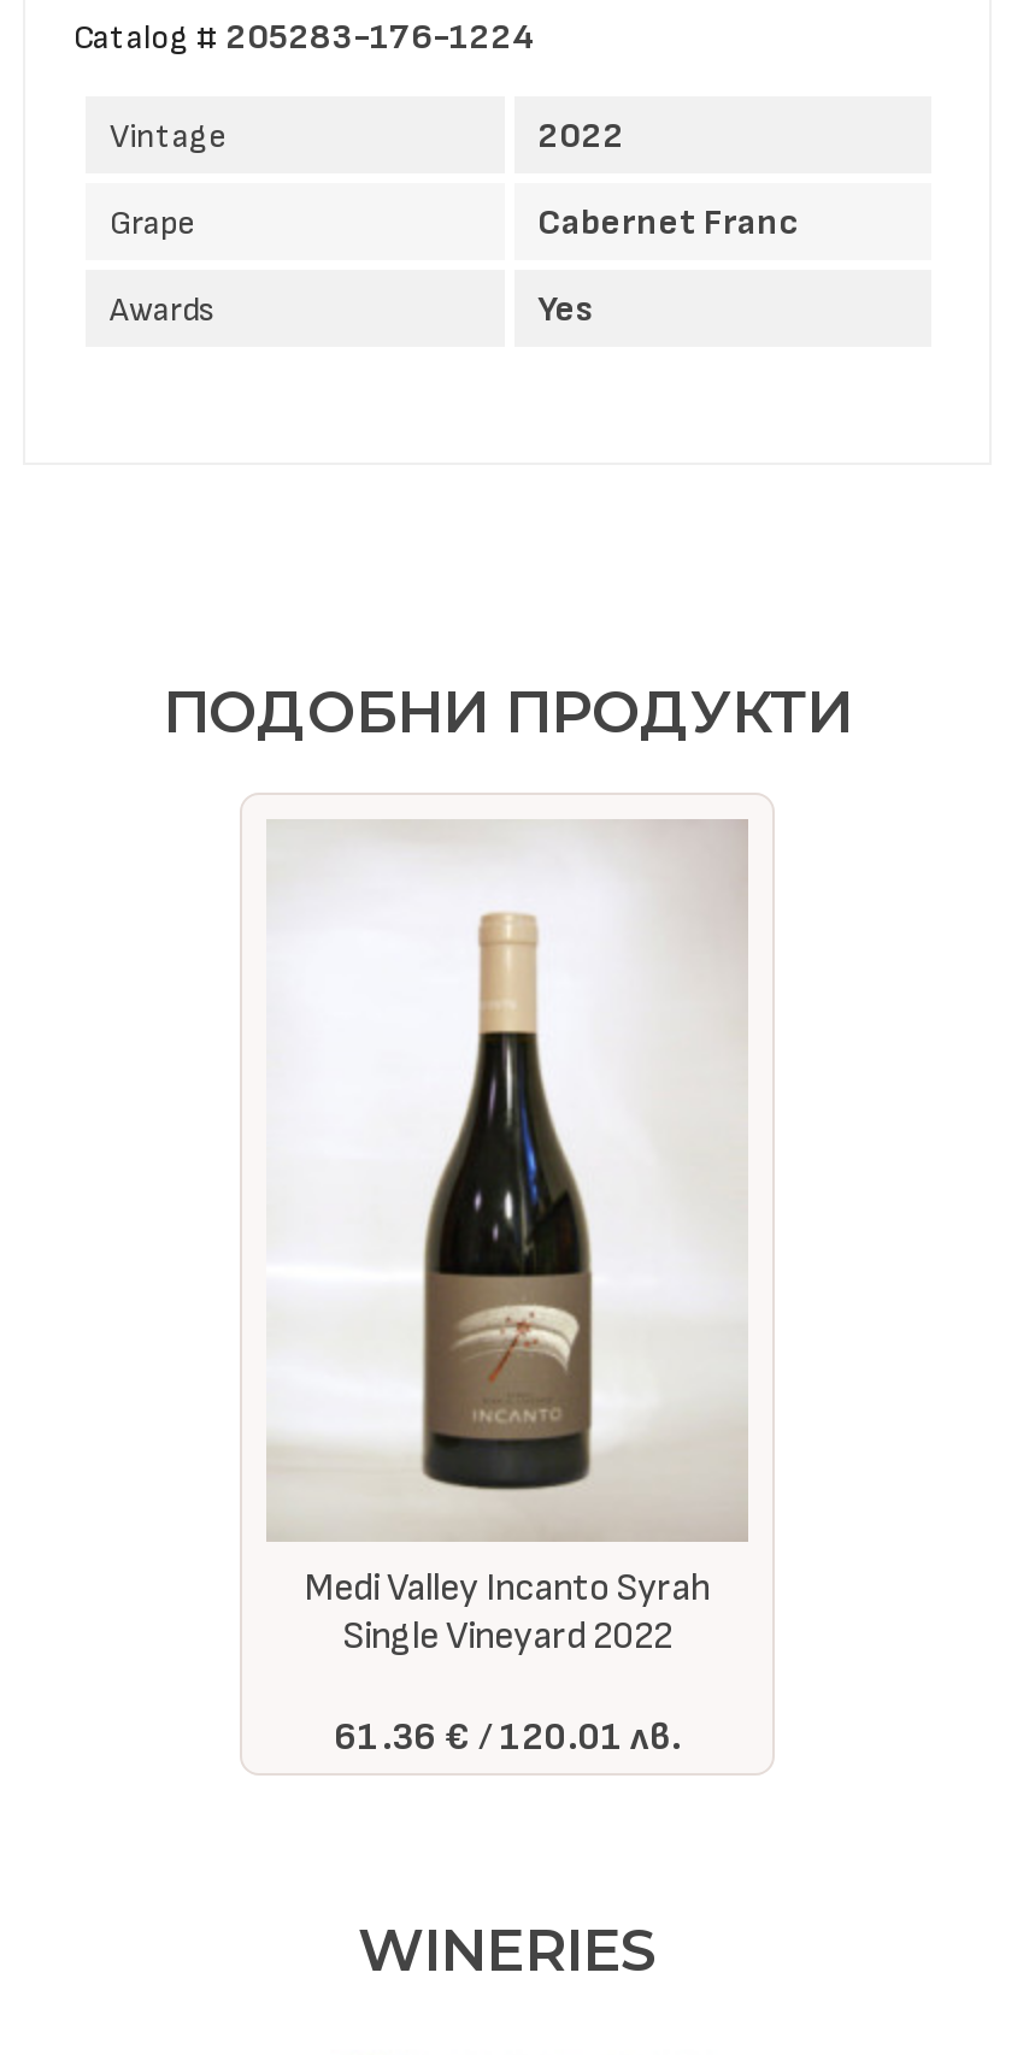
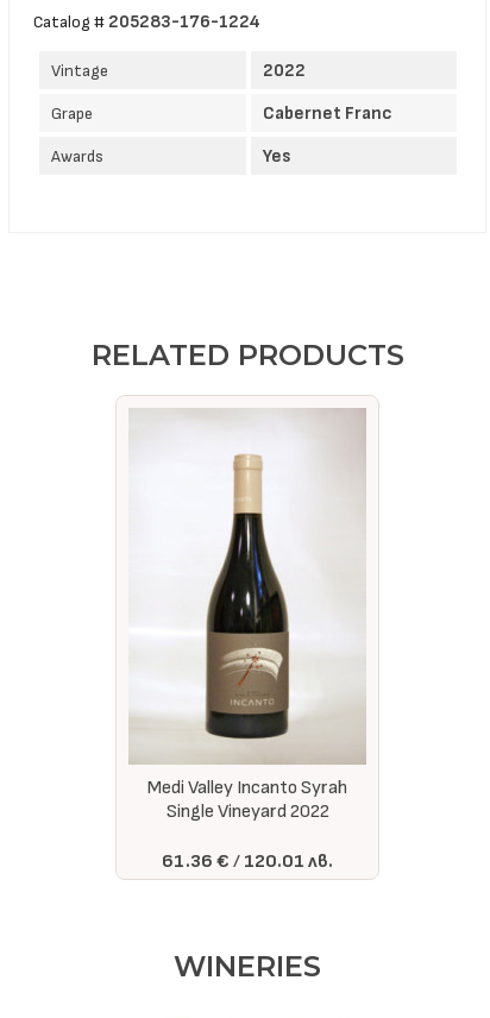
[163,677,852,747] ПОДОБНИ ПРОДУКТИ -> [91,338,404,372] RELATED PRODUCTS

